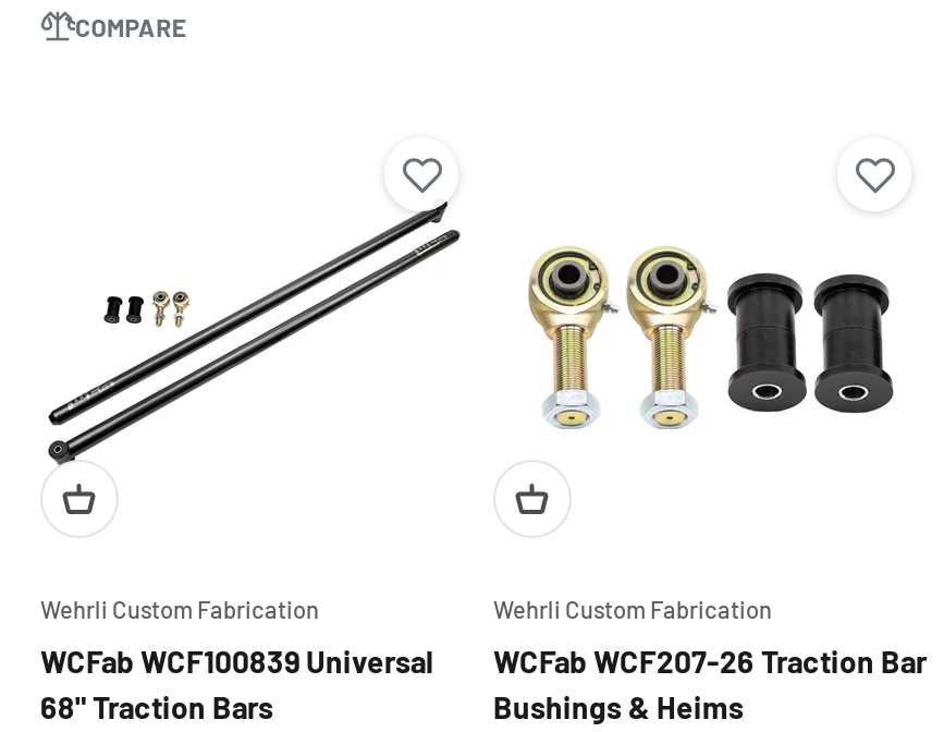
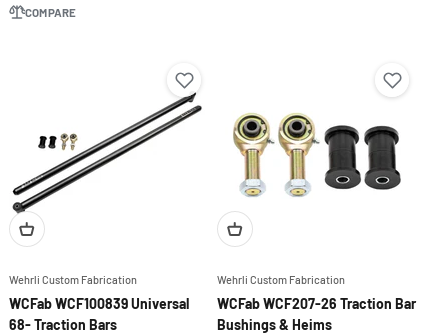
[40,690,273,727] 68" Traction Bars -> [9,316,117,333] 68- Traction Bars

